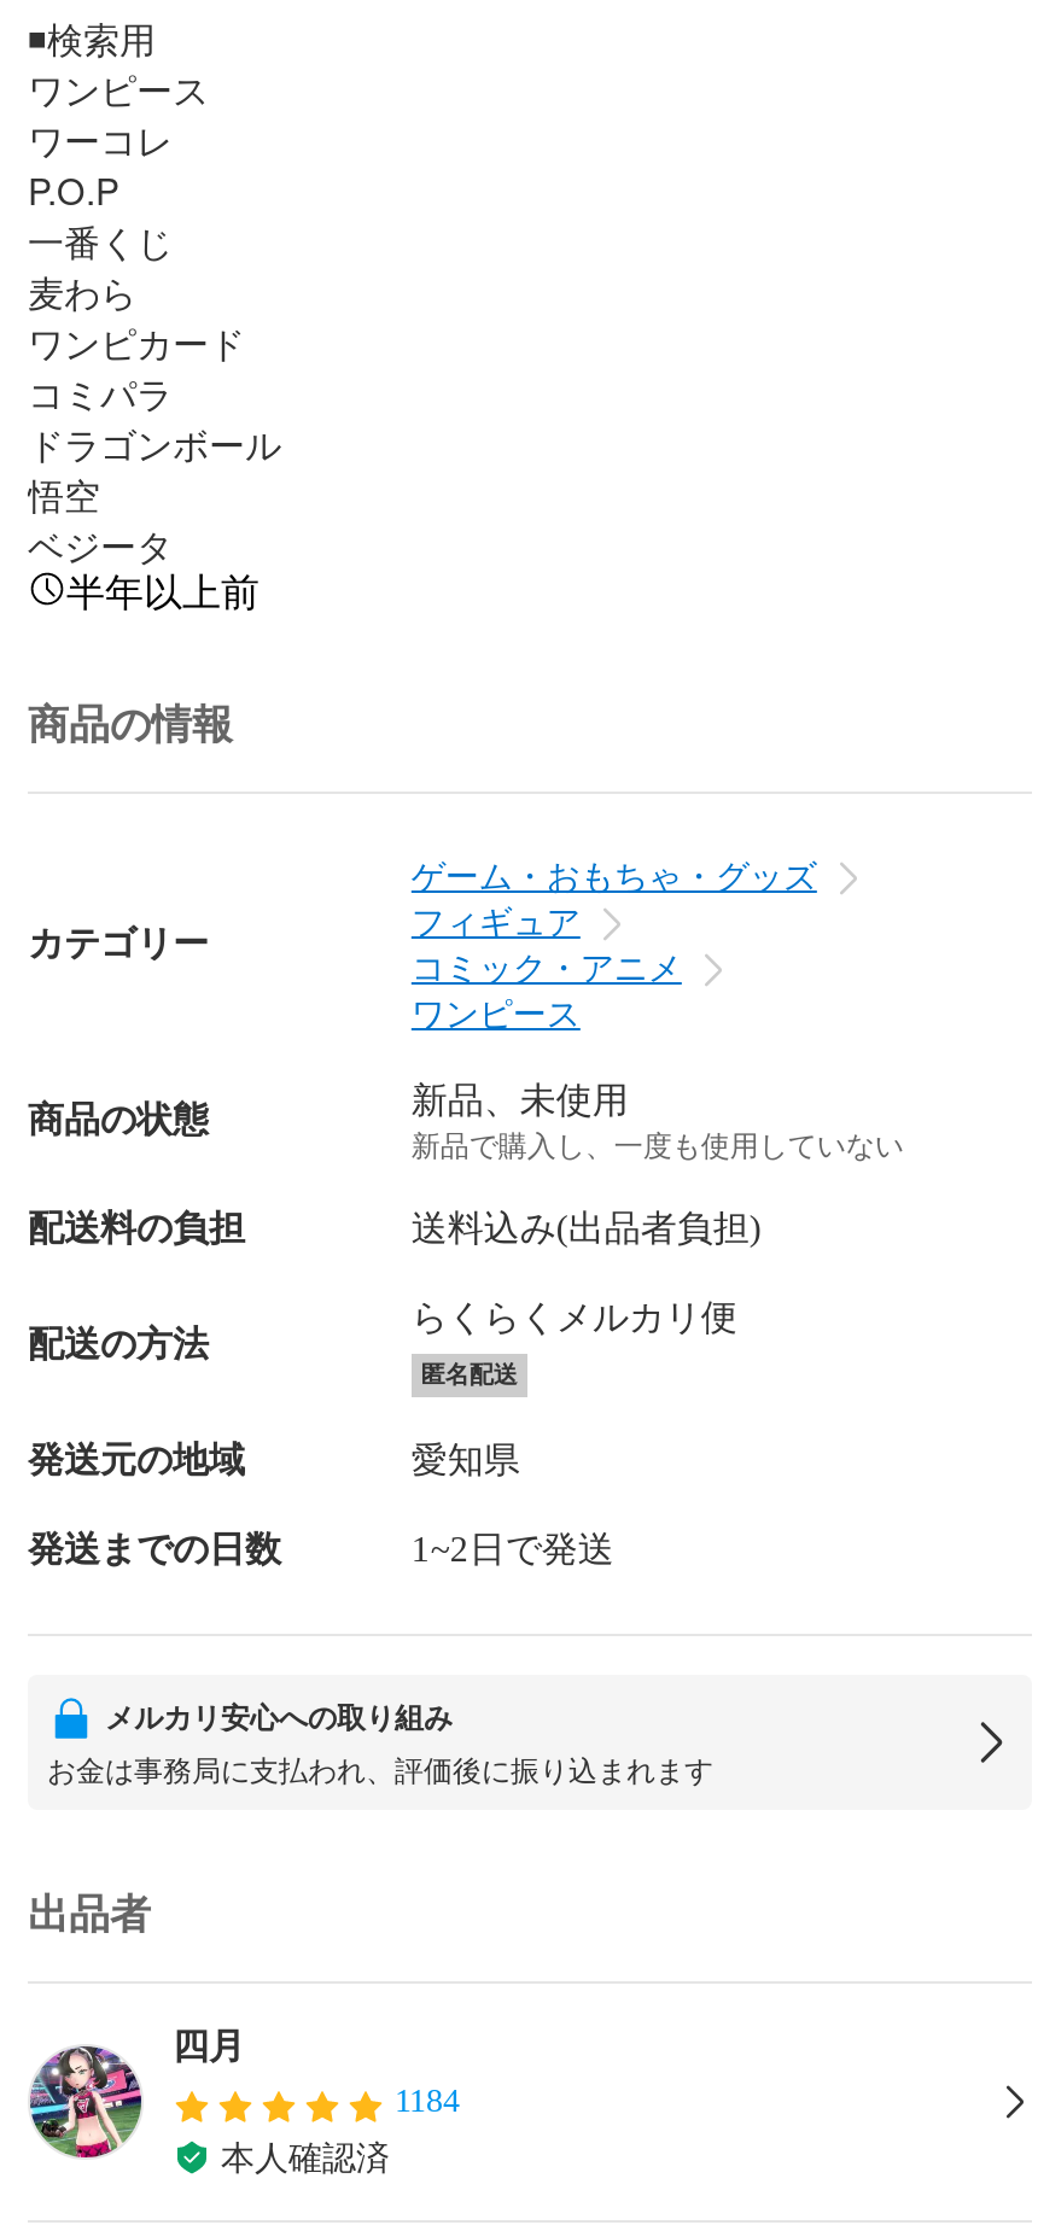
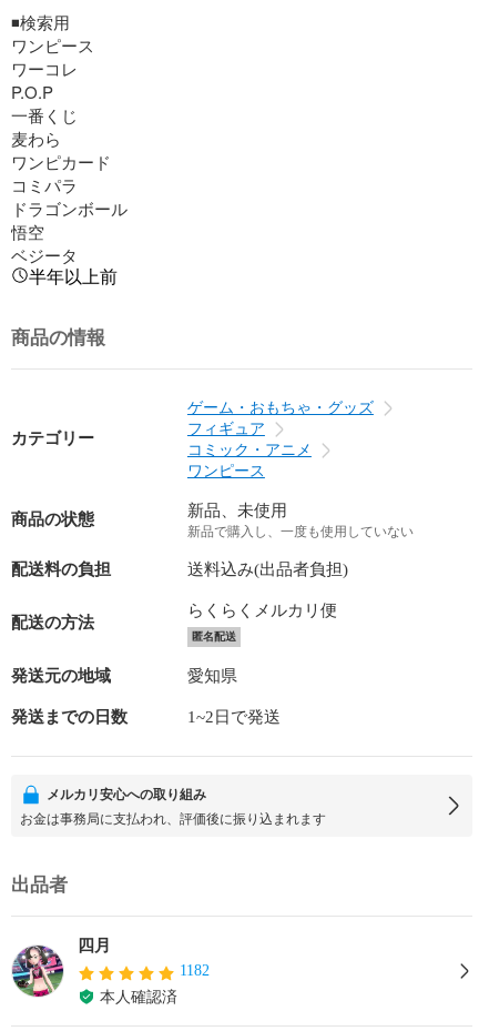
[395,2082,460,2118] 1184 -> [180,962,210,979] 1182

